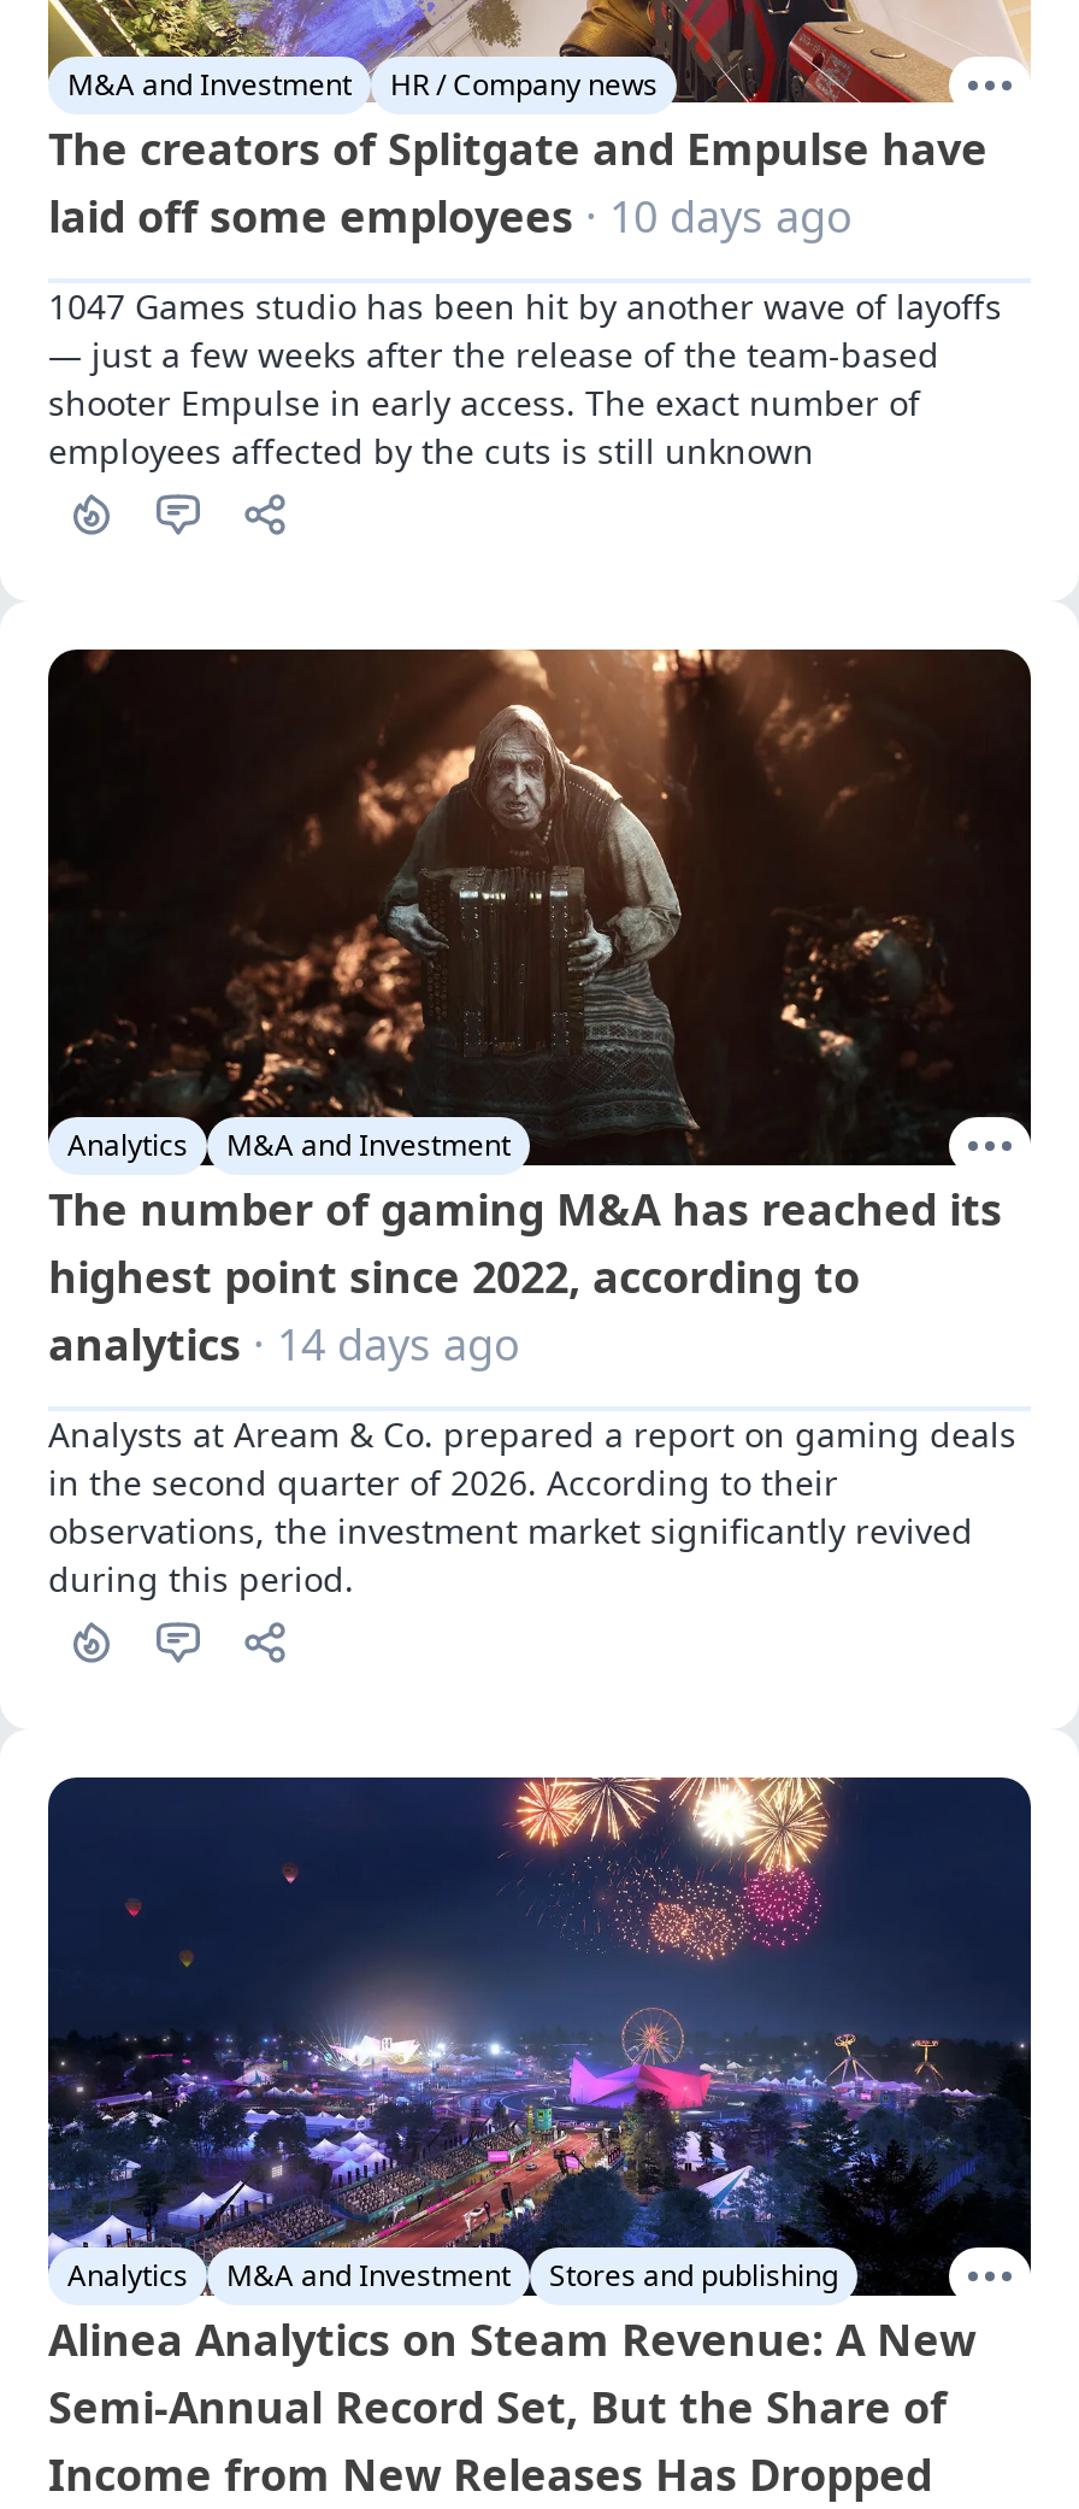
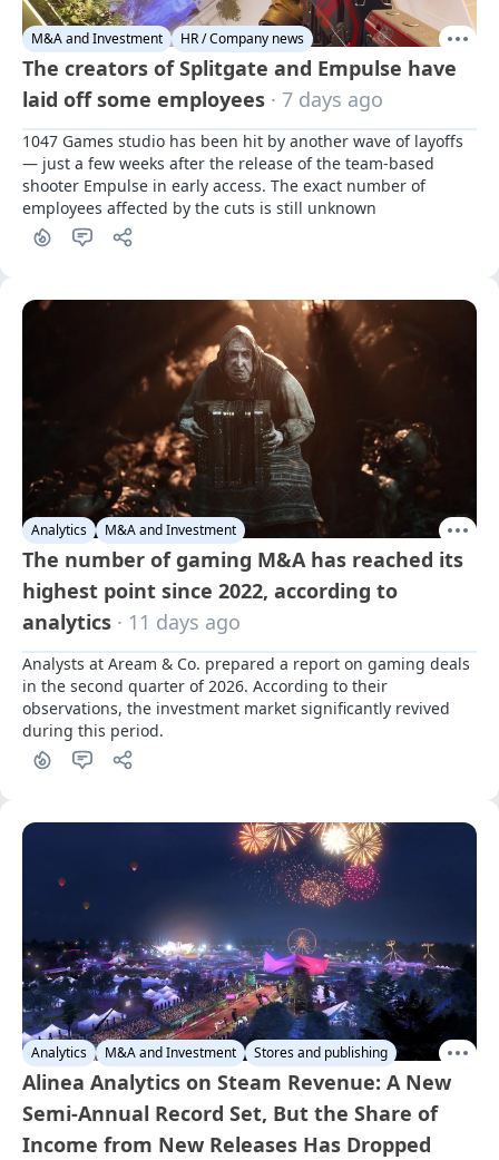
[48,186,853,244] laid off some employees · 10 days ago -> [22,86,383,113] laid off some employees · 7 days ago
[48,1316,520,1374] analytics · 14 days ago -> [22,608,241,635] analytics · 11 days ago

